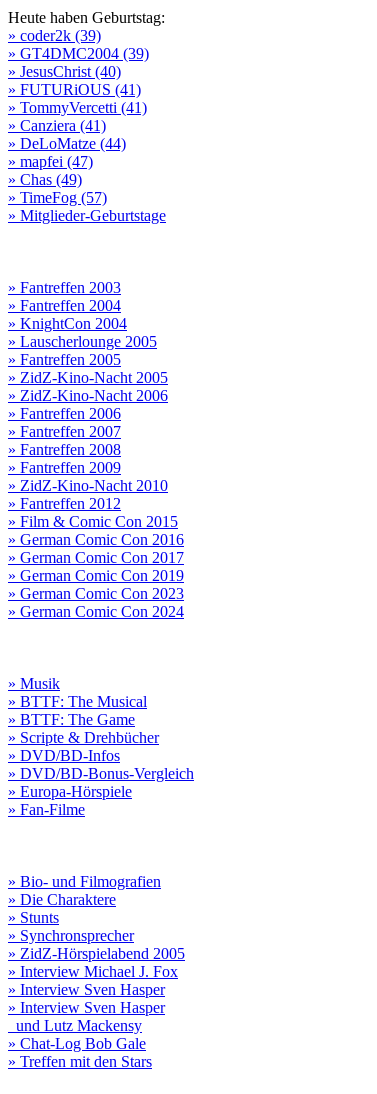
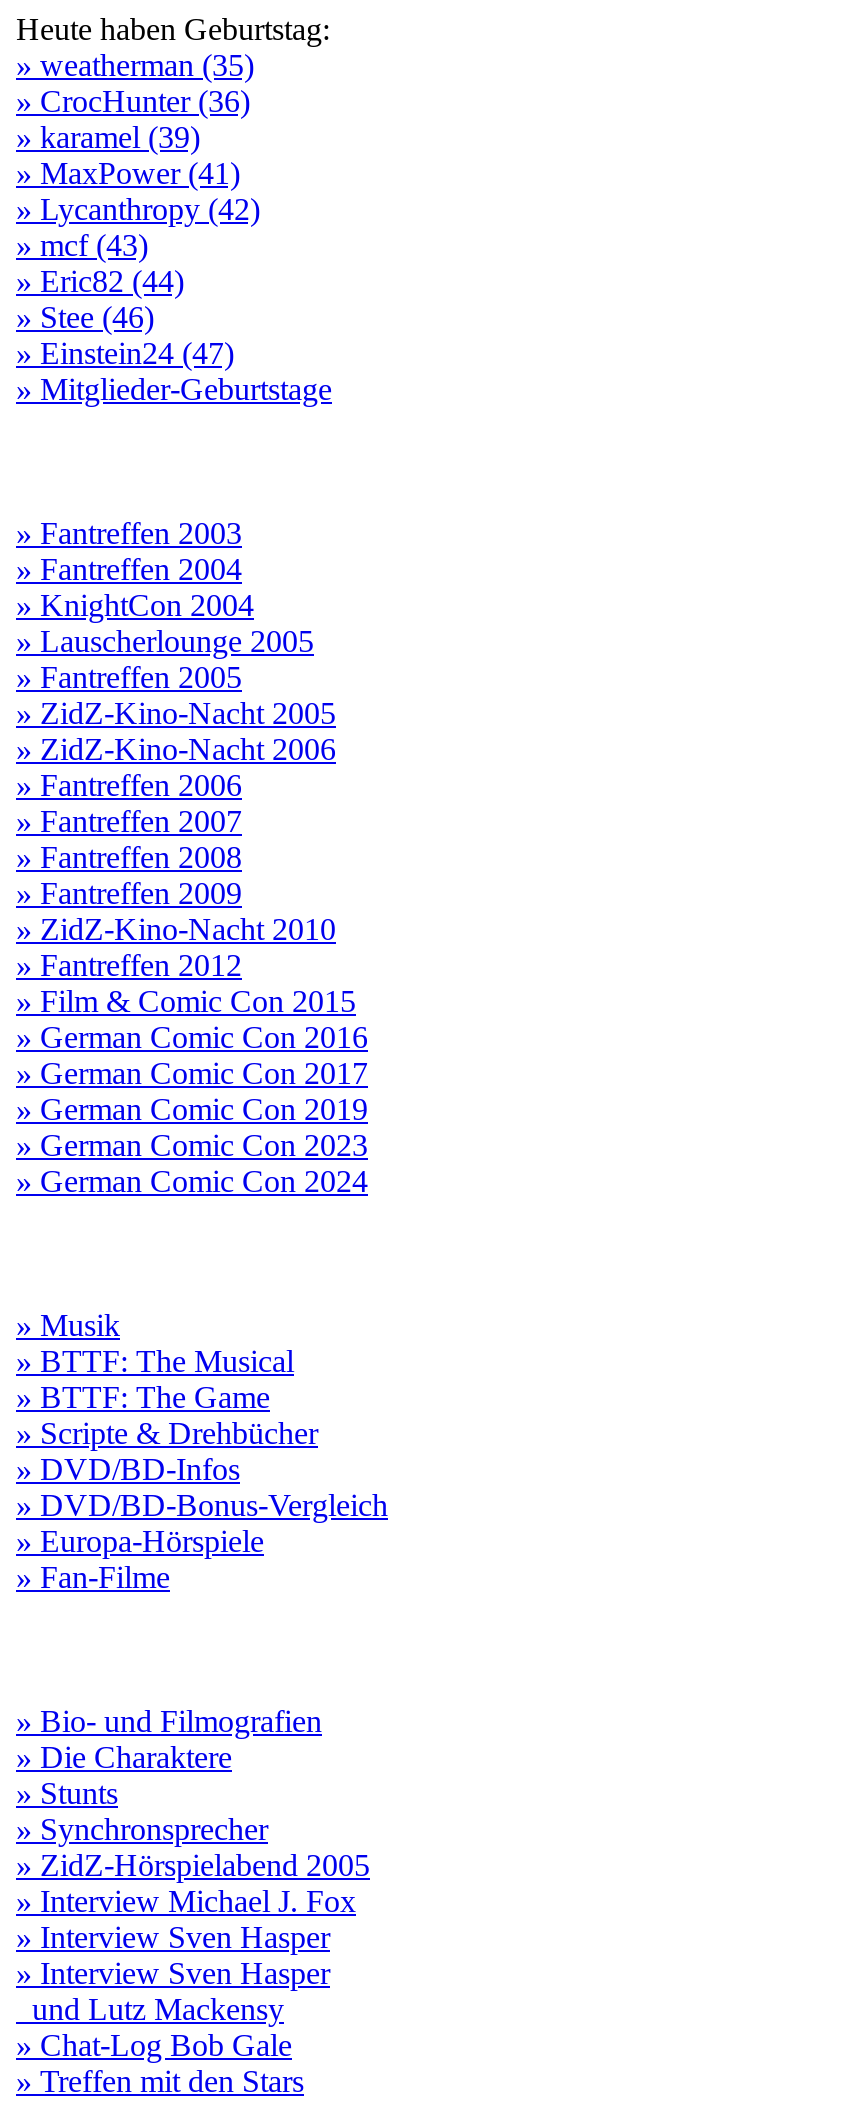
[8,27,149,206] » coder2k (39) | » GT4DMC2004 (39) | » JesusChrist (40) | » FUTURiOUS (41) | » TommyVercetti (41) | » Canziera (41) | » DeLoMatze (44) | » mapfei (47) | » Chas (49) | » TimeFog (57) -> [16,48,260,370] » weatherman (35) | » CrocHunter (36) | » karamel (39) | » MaxPower (41) | » Lycanthropy (42) | » mcf (43) | » Eric82 (44) | » Stee (46) | » Einstein24 (47)

